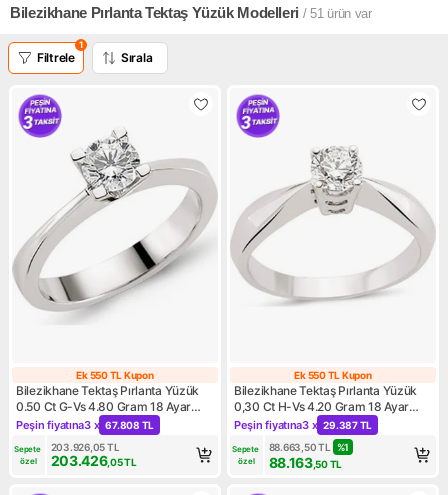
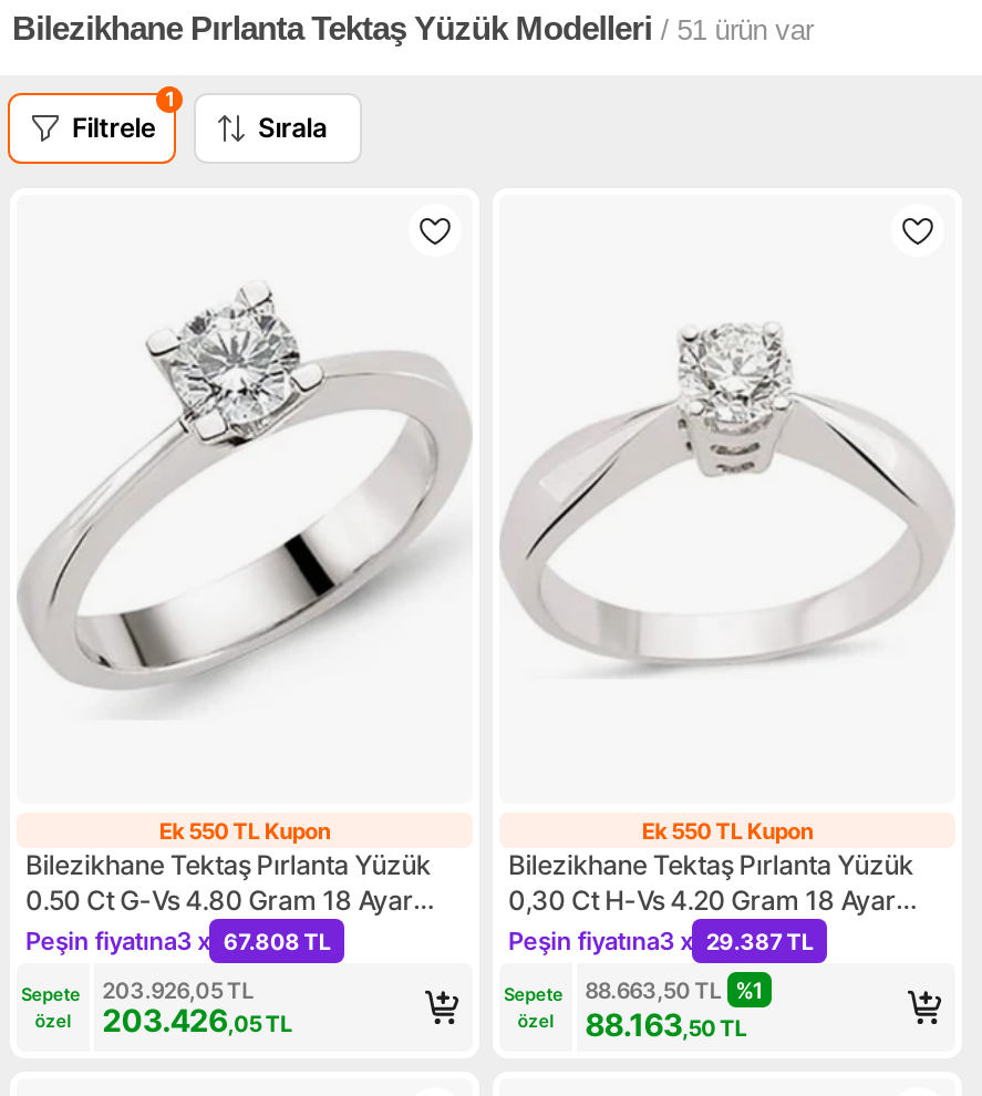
[17,93,63,139] [image] -> none
[235,93,281,139] [image] -> none

